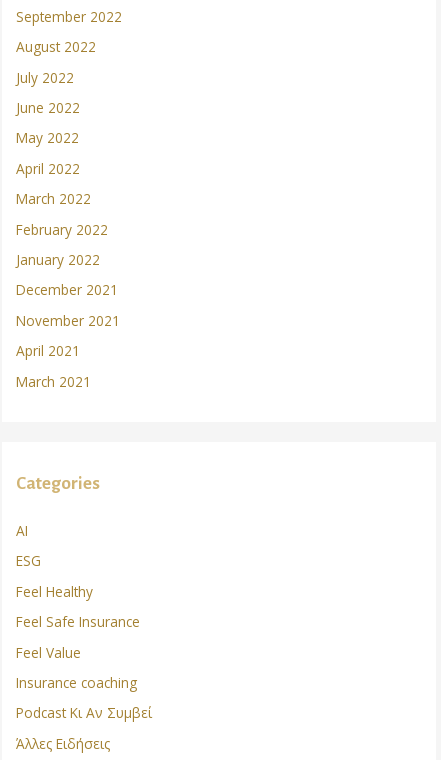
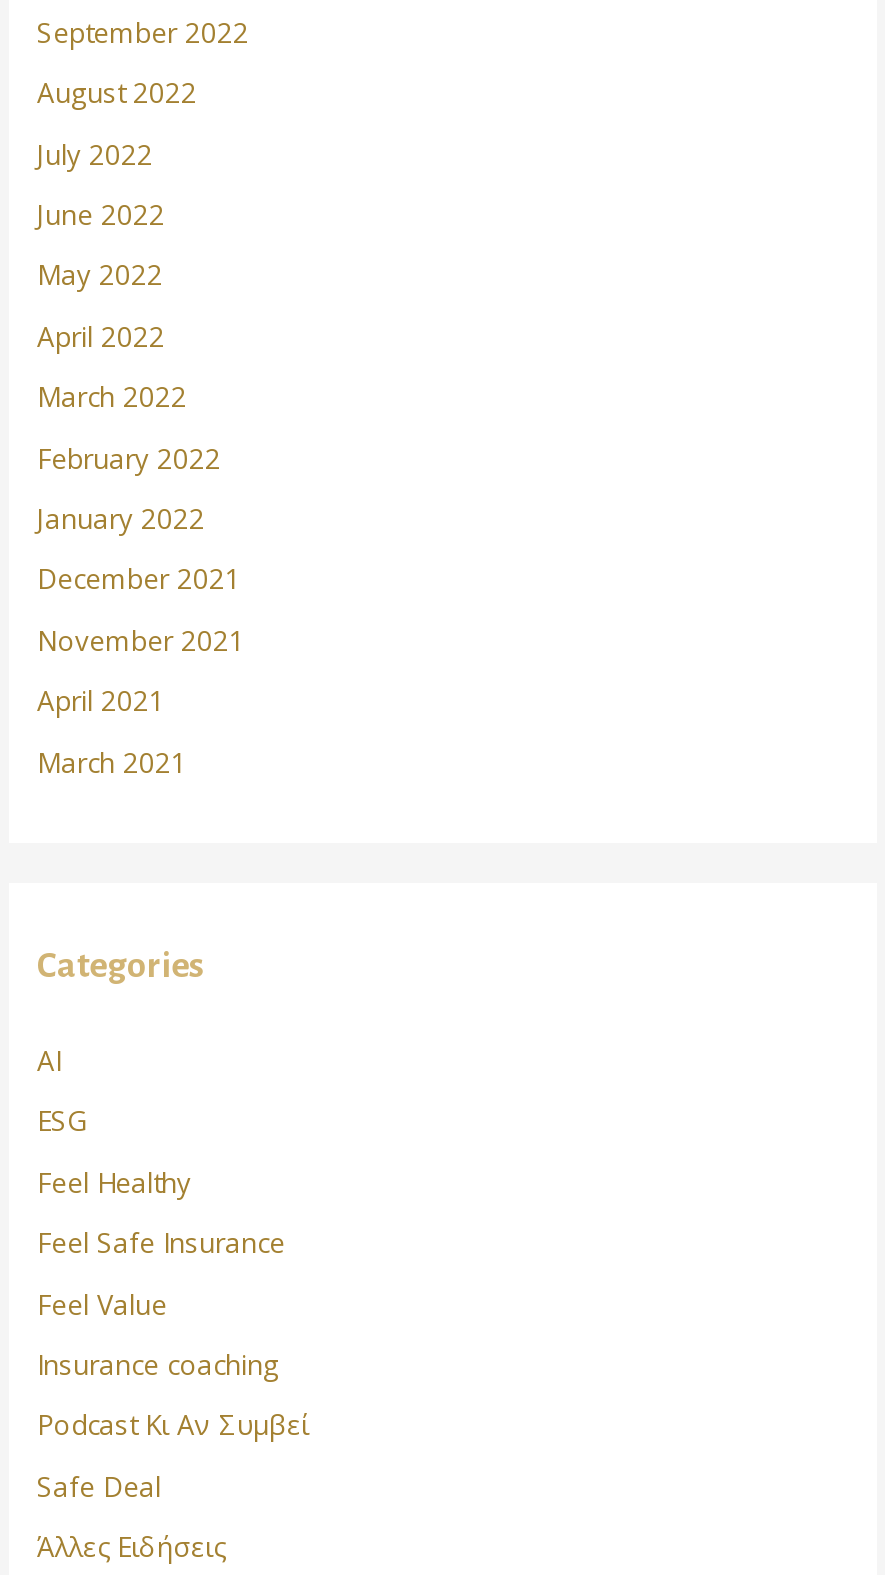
none -> [37,1467,161,1505] Safe Deal

